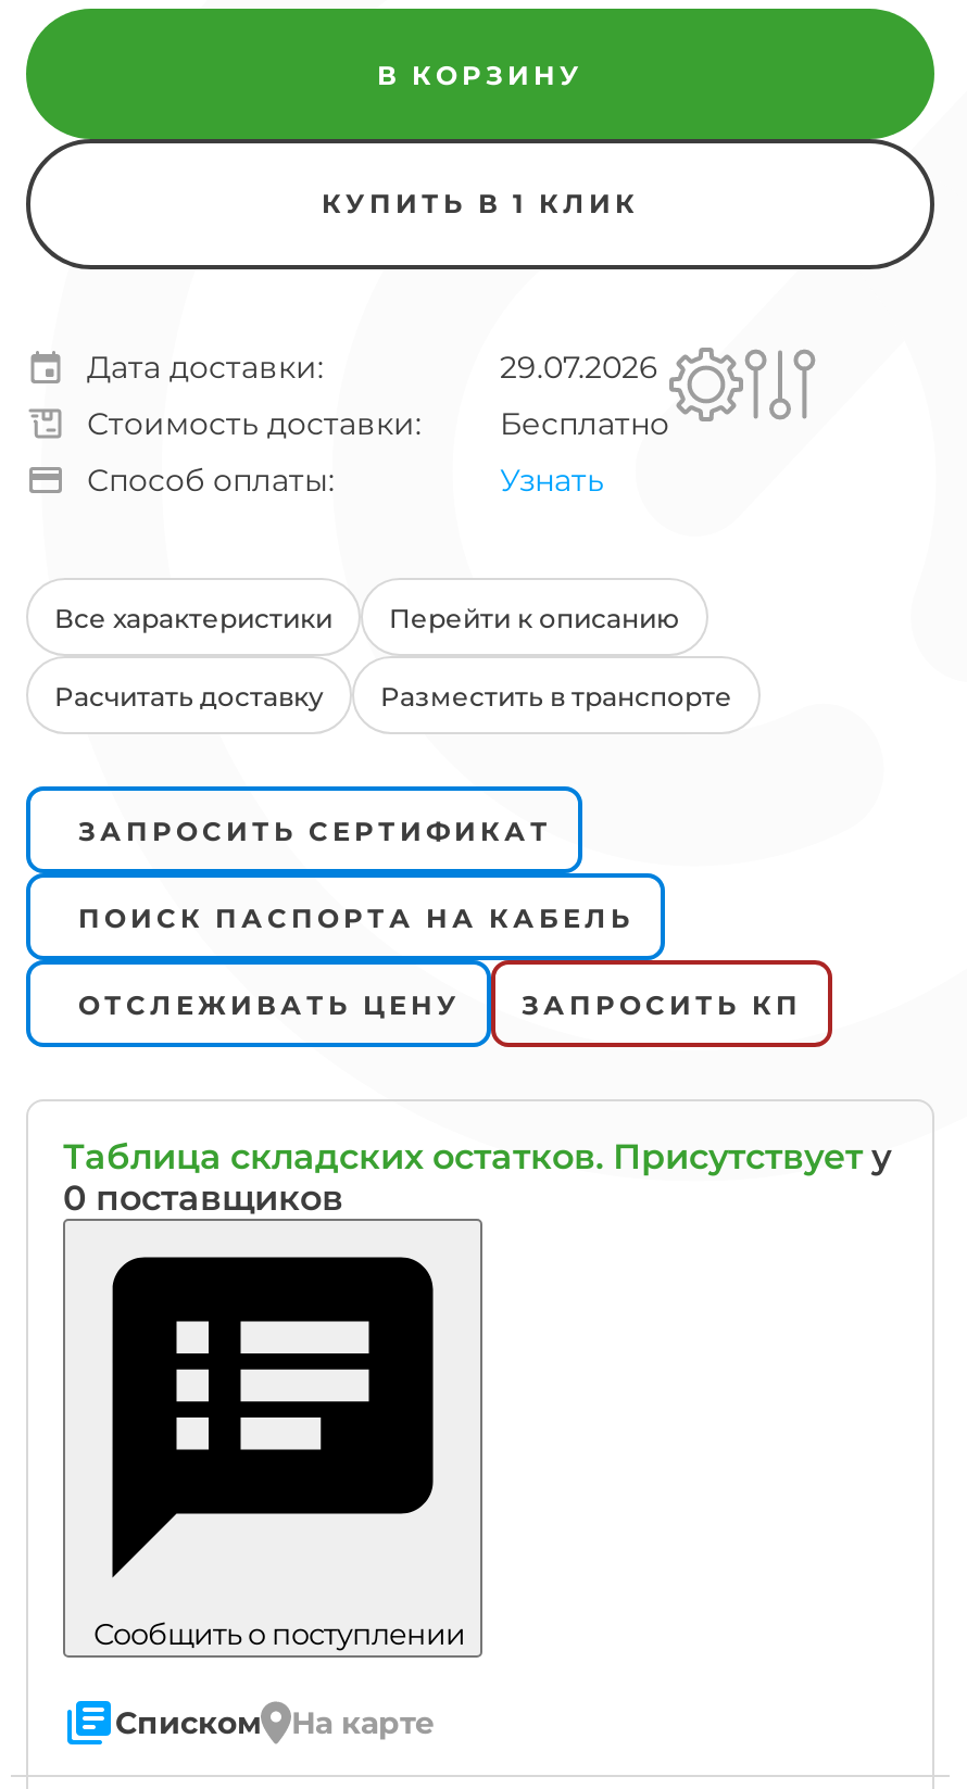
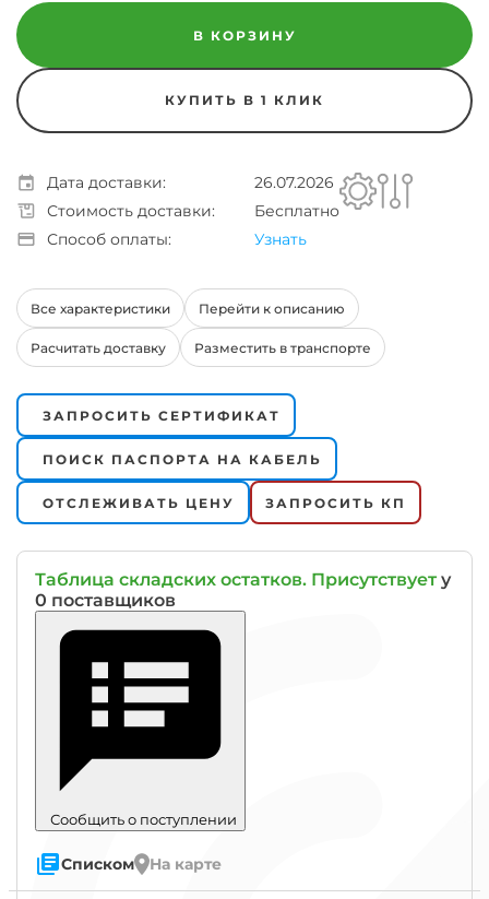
[500,348,658,387] 29.07.2026 -> [254,173,334,192] 26.07.2026

